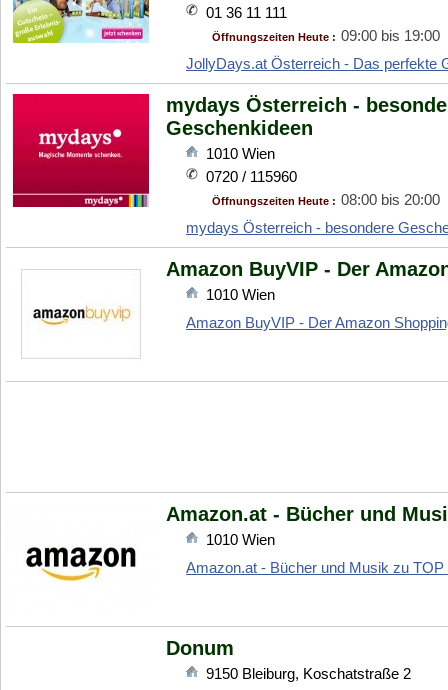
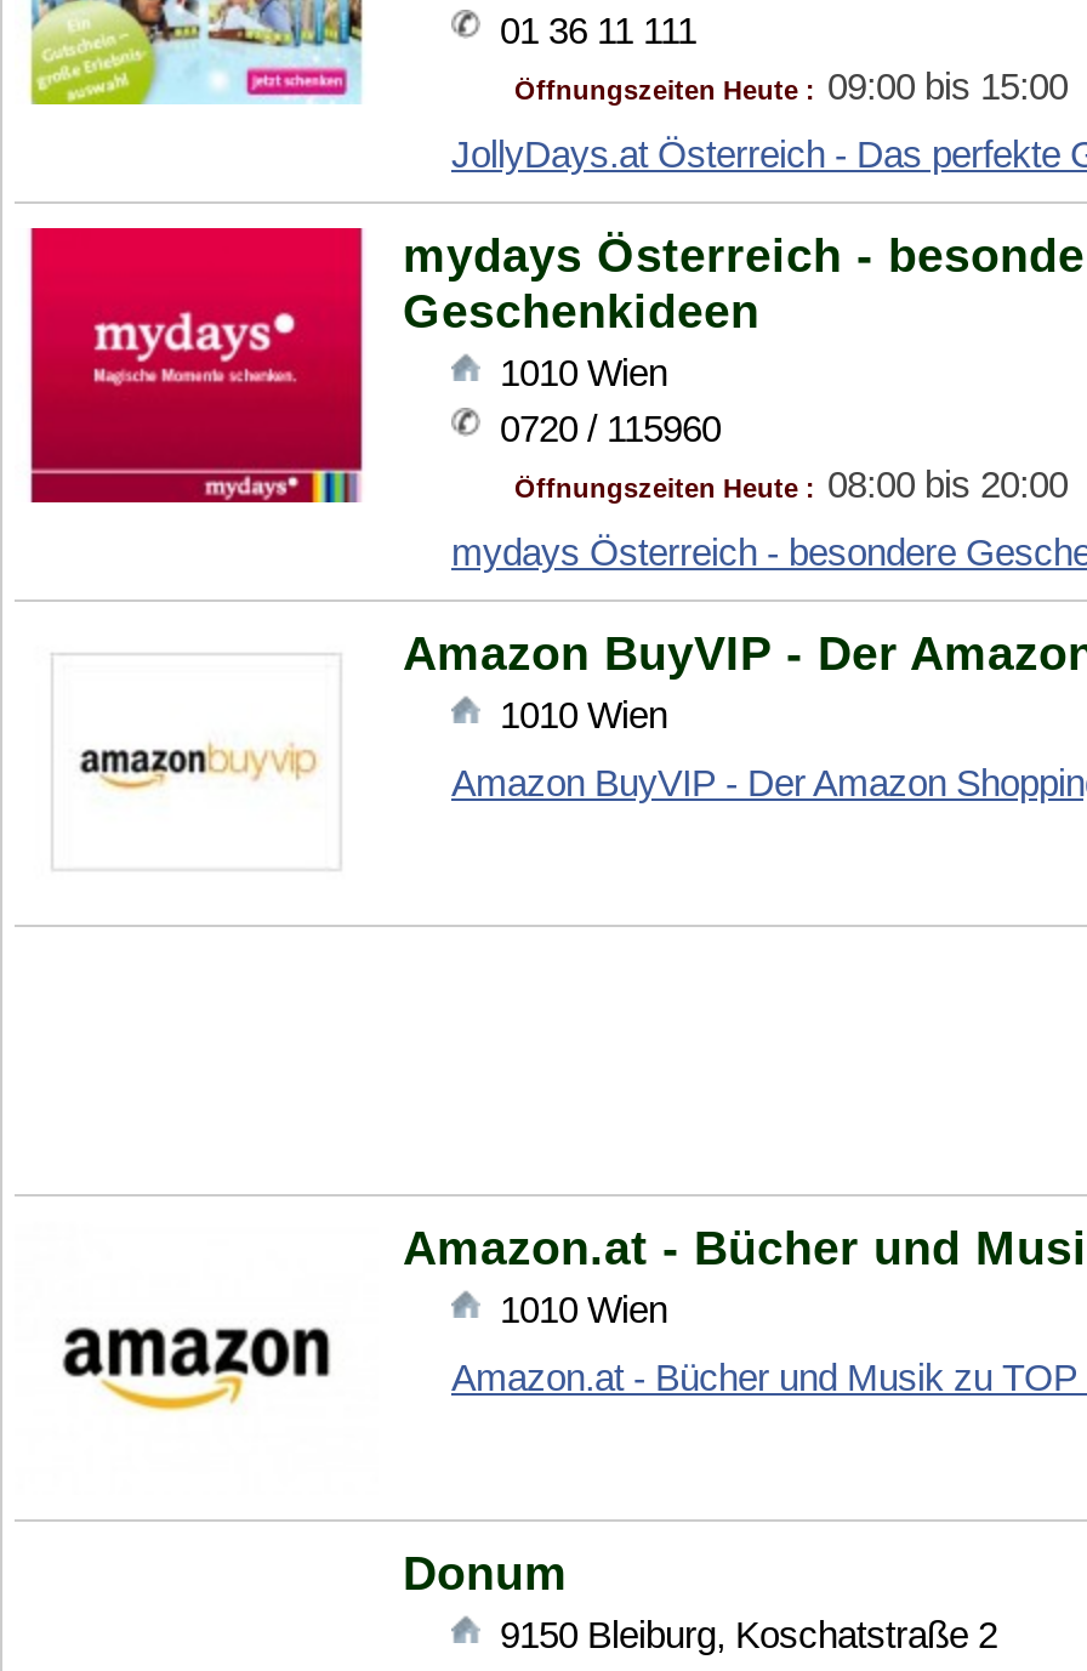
[212,27,440,44] Öffnungszeiten Heute : 09:00 bis 19:00 -> [514,66,1068,107] Öffnungszeiten Heute : 09:00 bis 15:00

